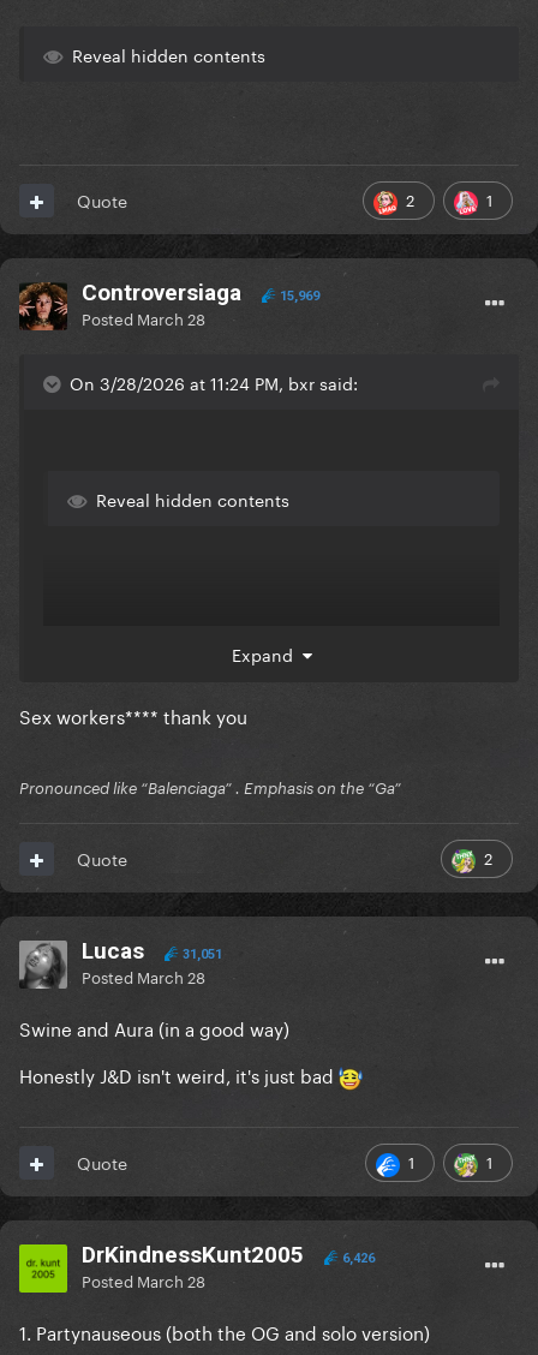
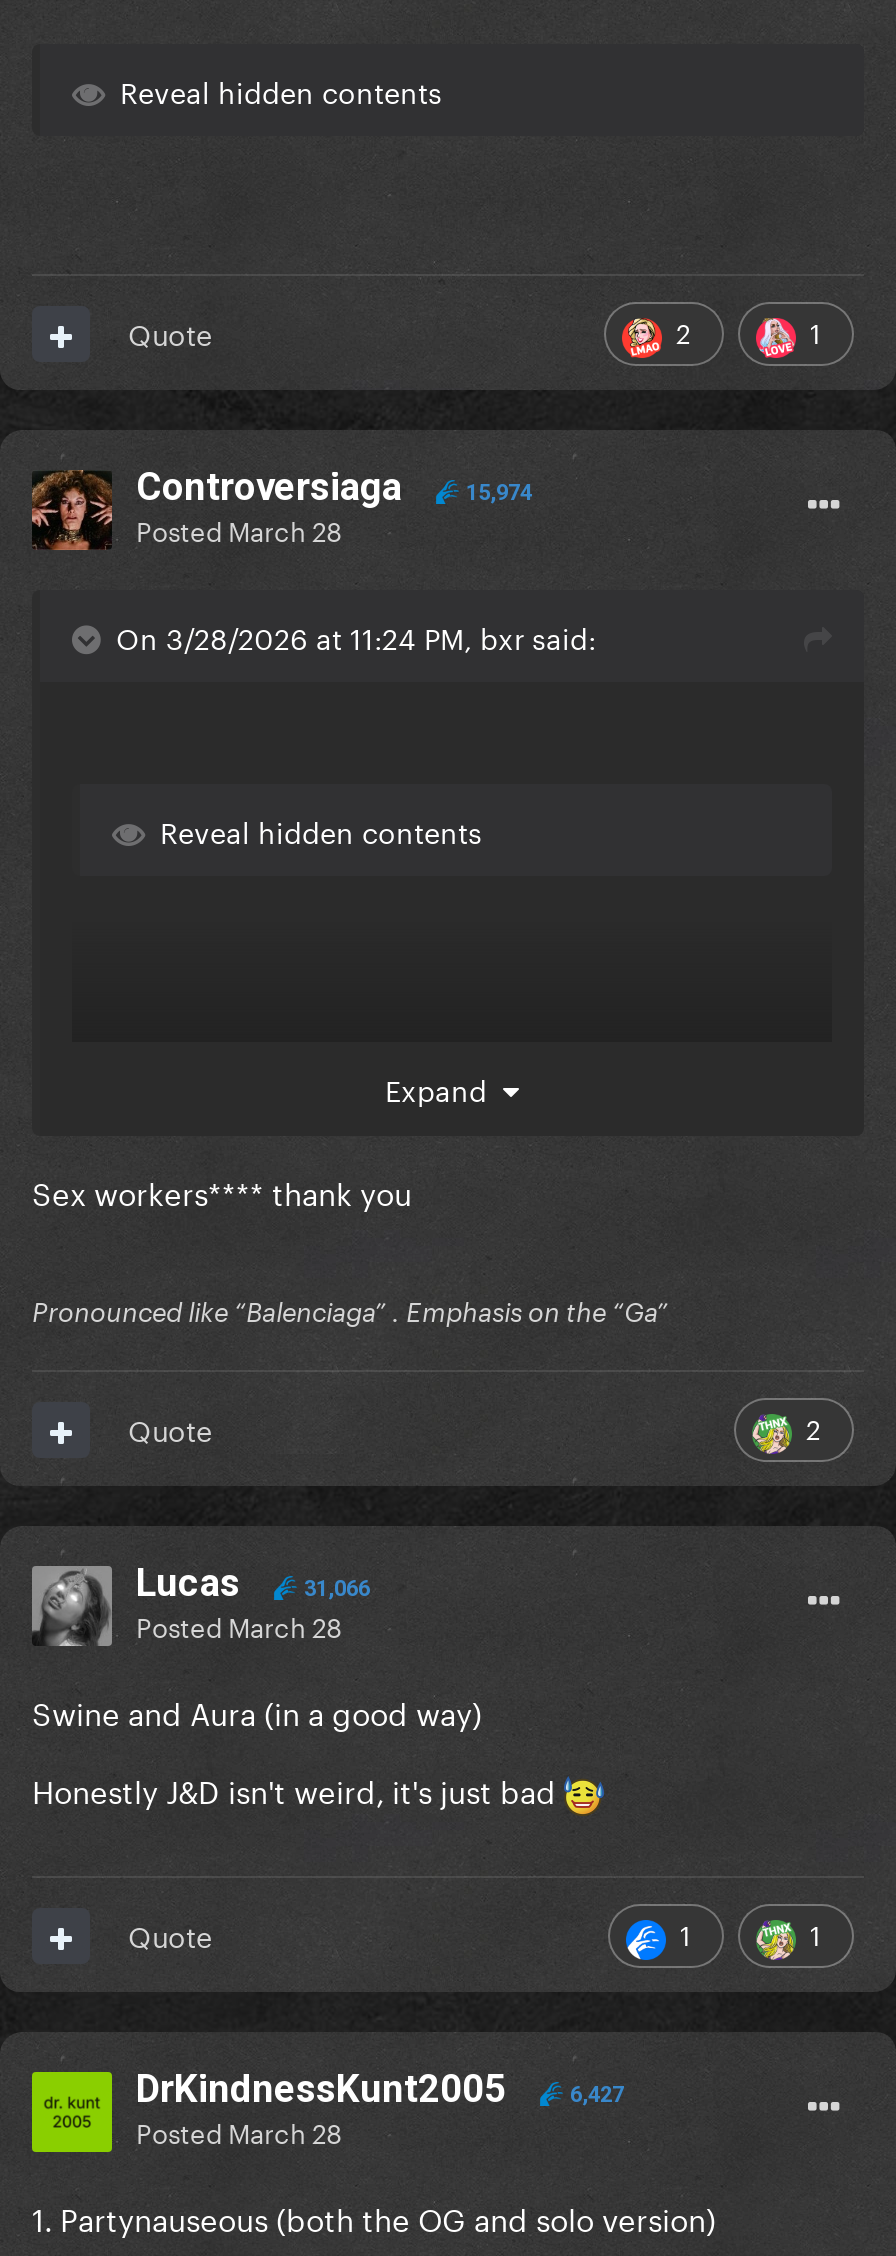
[276,289,319,304] 15,969 -> [460,481,532,507] 15,974
[179,947,222,963] 31,051 -> [298,1577,370,1603] 31,066
[339,1251,375,1267] 6,426 -> [564,2083,624,2109] 6,427

